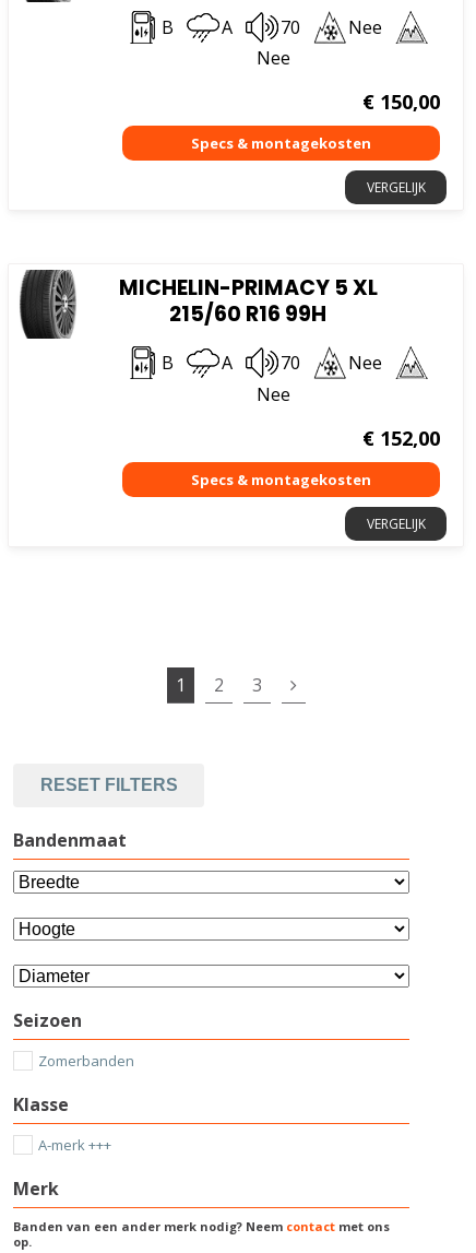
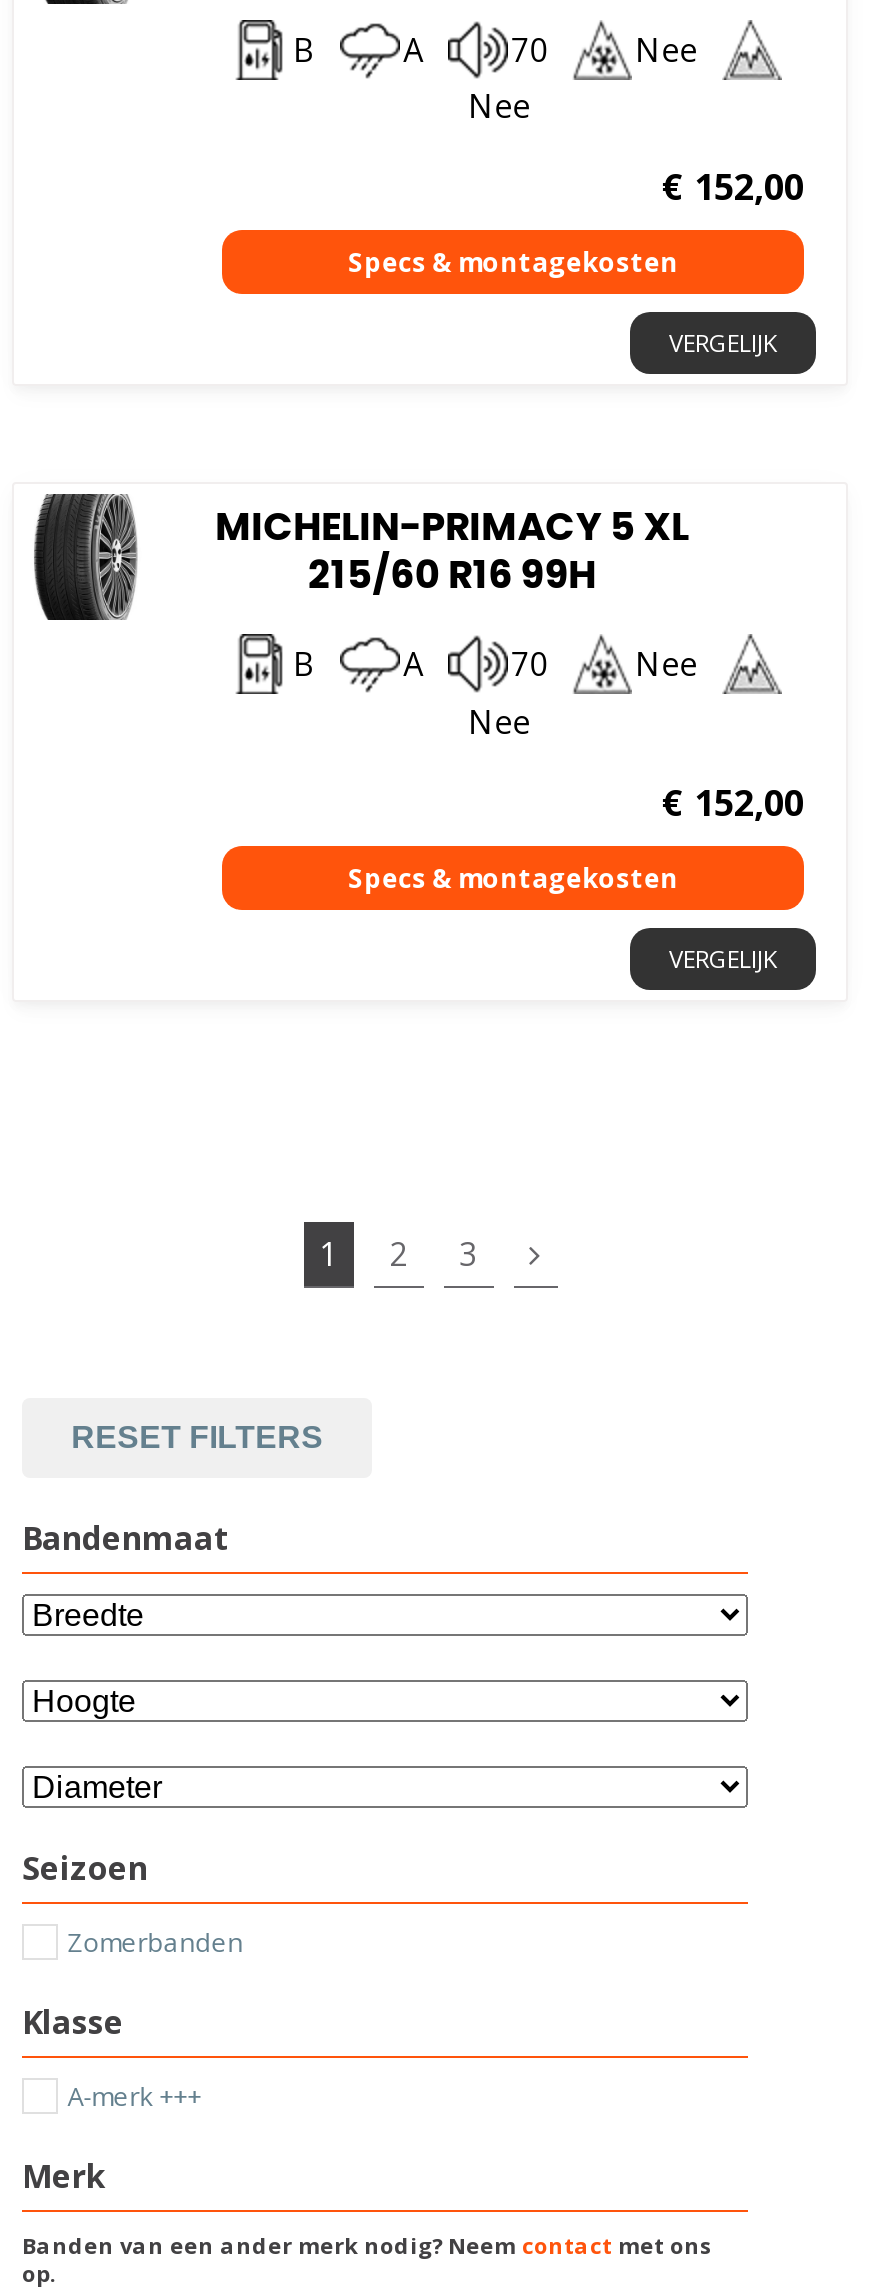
[362,89,440,115] €150,00 -> [662,163,804,211] €152,00

